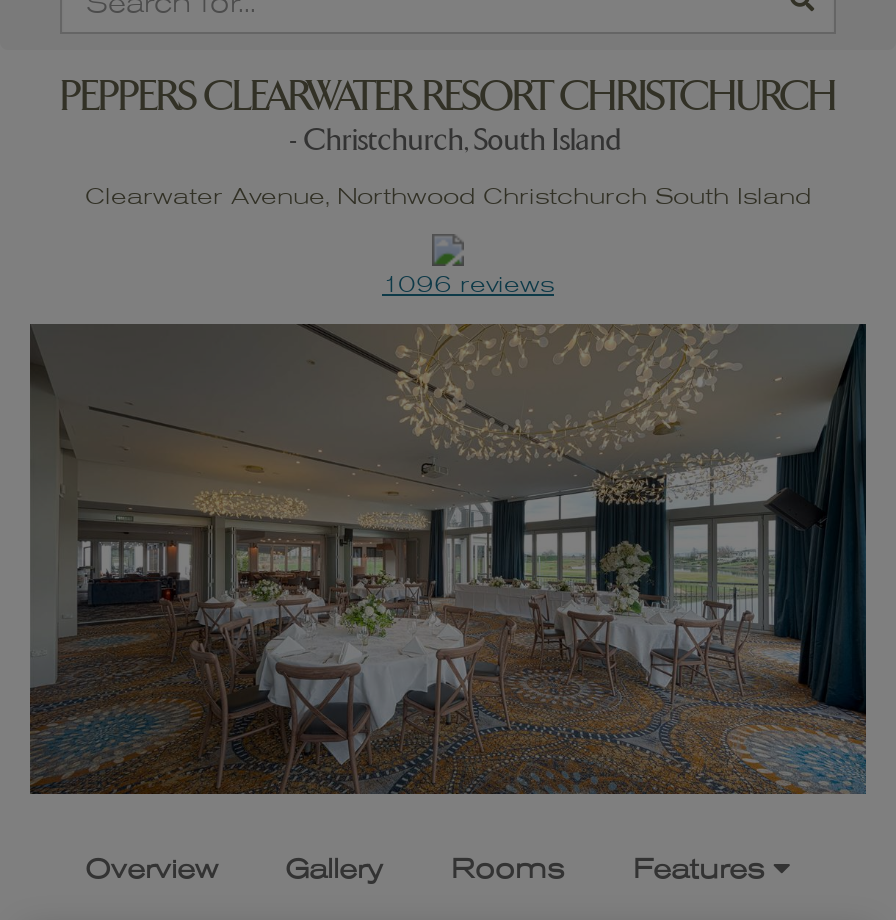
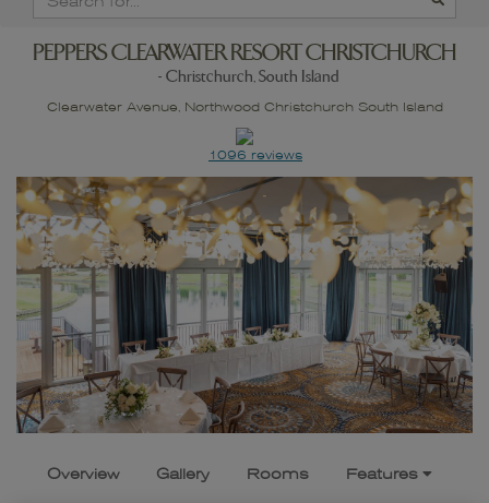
[28,322,868,796] [image] -> [15,176,474,434] [image]

